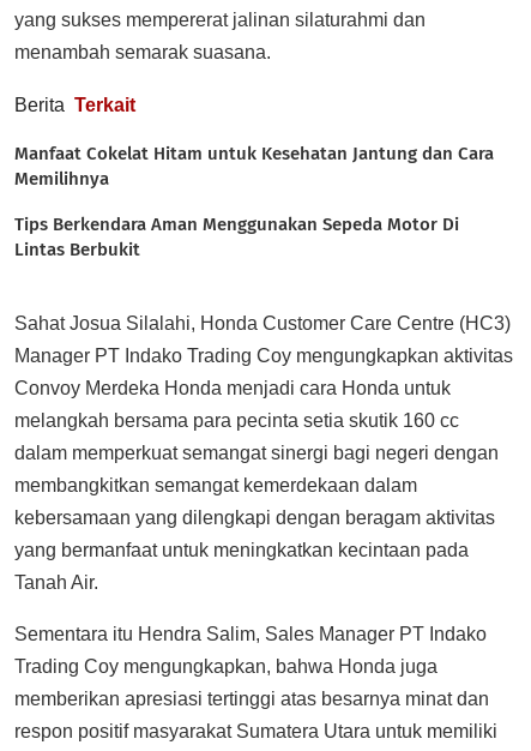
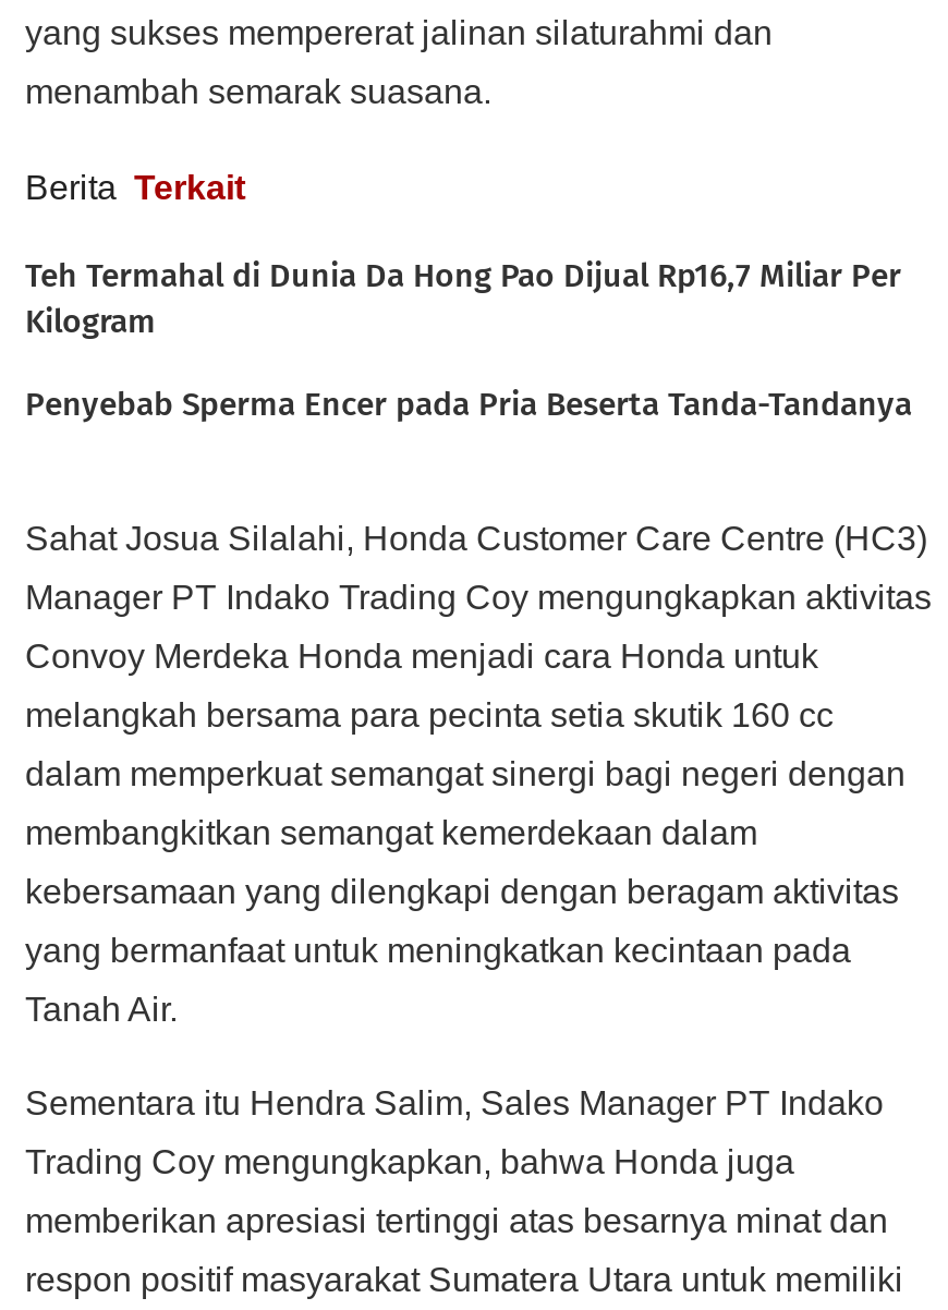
[14,143,494,189] Manfaat Cokelat Hitam untuk Kesehatan Jantung dan Cara | Memilihnya -> [25,256,901,341] Teh Termahal di Dunia Da Hong Pao Dijual Rp16,7 Miliar Per | Kilogram
[14,213,459,260] Tips Berkendara Aman Menggunakan Sepeda Motor Di | Lintas Berbukit -> [25,384,912,424] Penyebab Sperma Encer pada Pria Beserta Tanda-Tandanya

